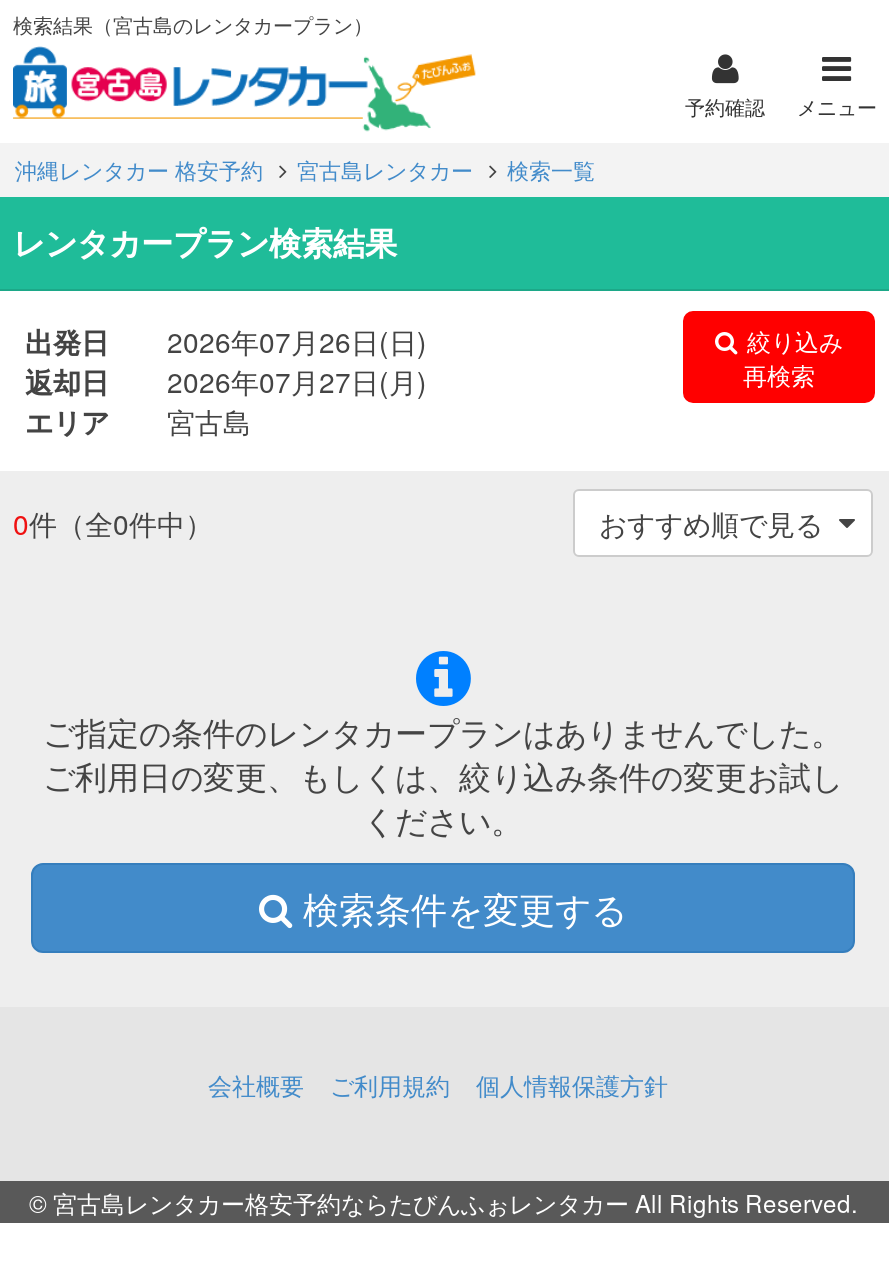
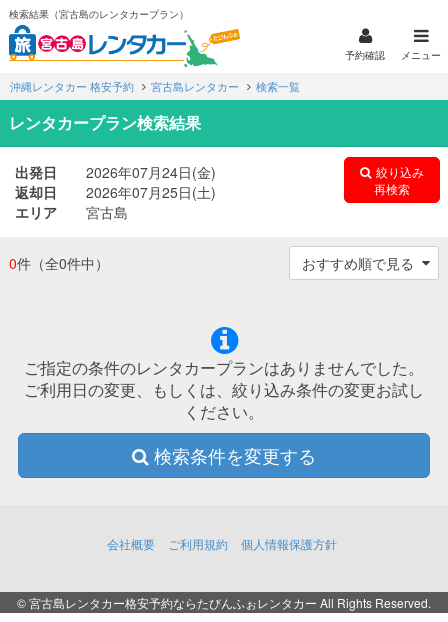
[25,320,427,360] 出発日 2026年07月26日(日) -> [15,162,216,182] 出発日 2026年07月24日(金)
[25,360,427,400] 返却日 2026年07月27日(月) -> [15,182,216,202] 返却日 2026年07月25日(土)

